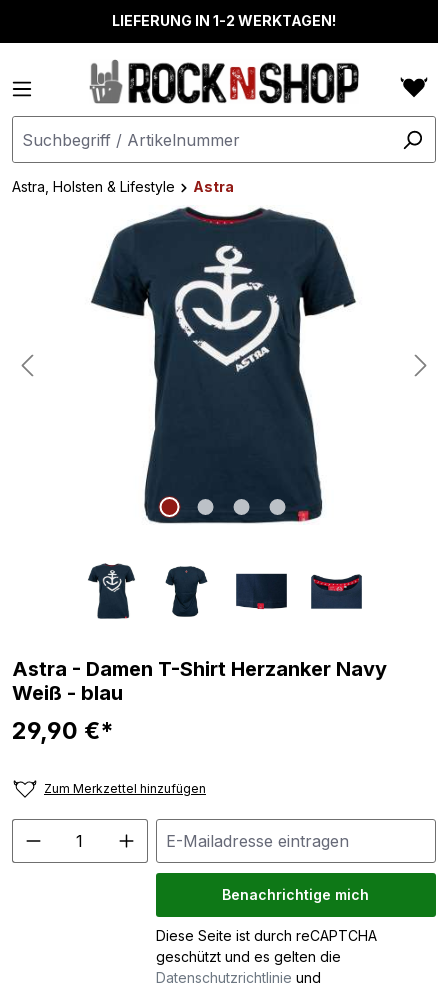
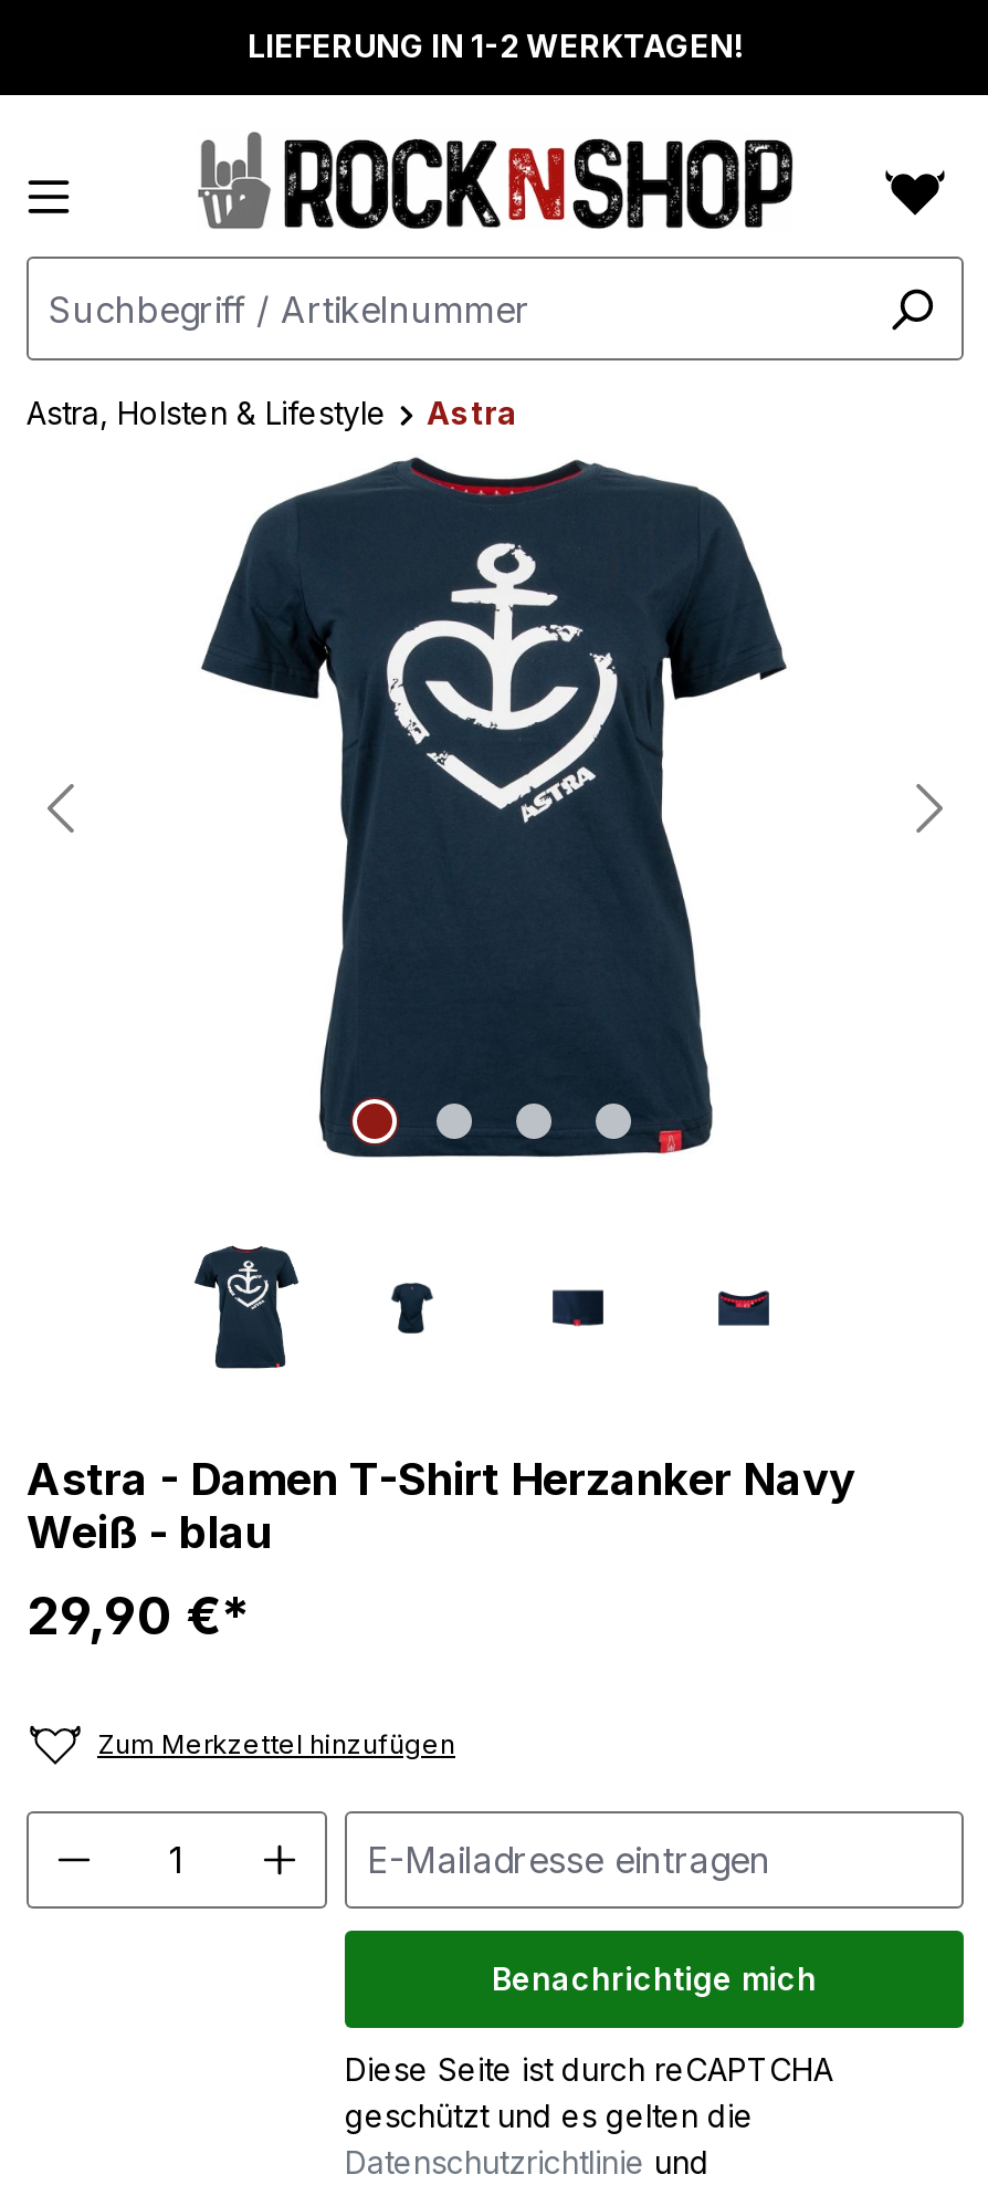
[165,565,208,618] [image] -> [367,1252,458,1365] [image]
[235,573,288,610] [image] -> [522,1269,634,1347] [image]
[310,573,363,610] [image] -> [687,1269,800,1347] [image]

